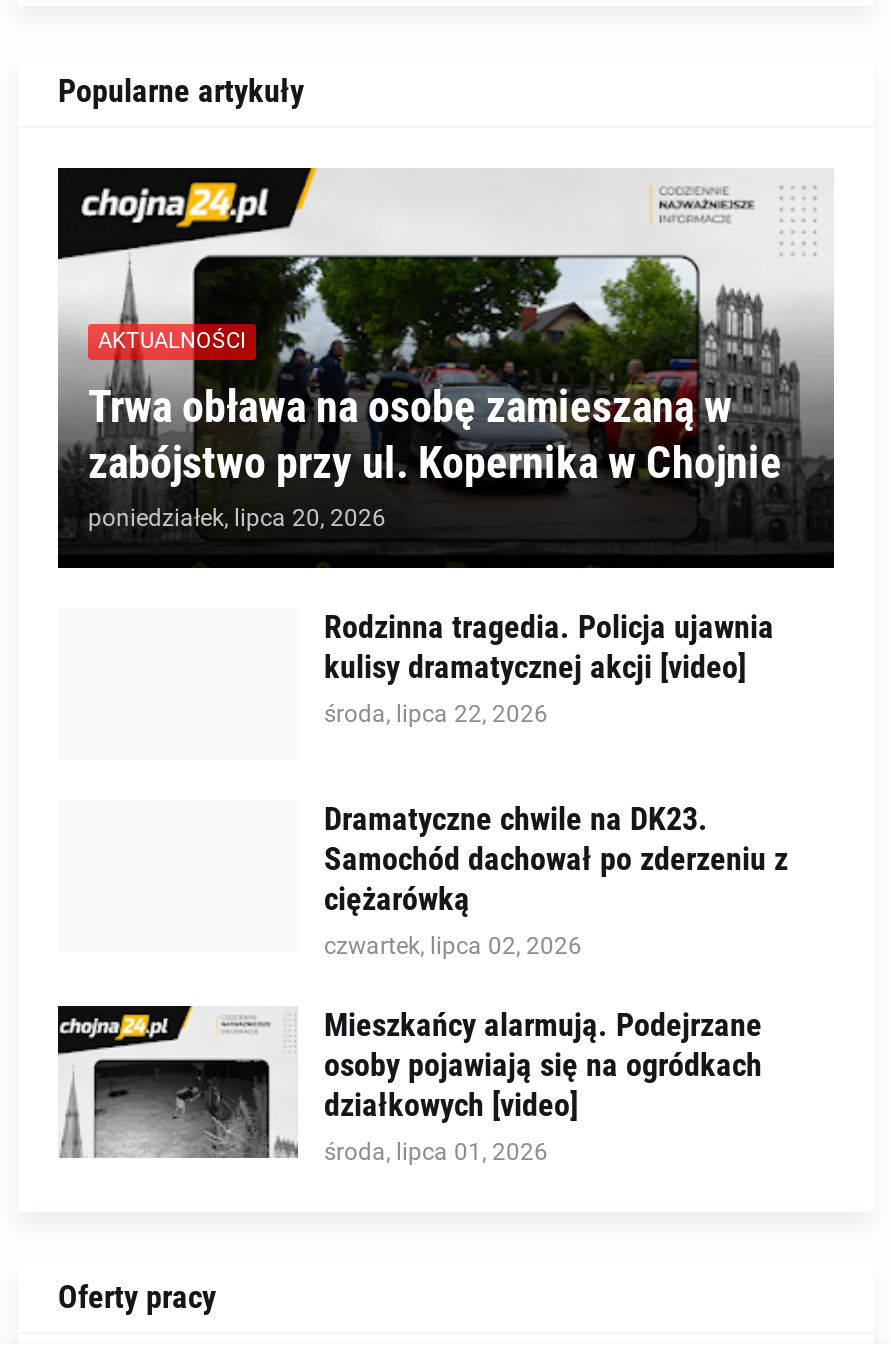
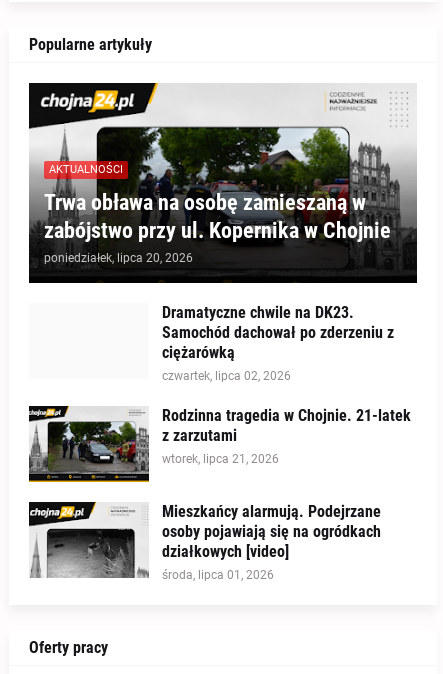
[324,607,774,727] Rodzinna tragedia. Policja ujawnia | kulisy dramatycznej akcji [video] | środa, lipca 22, 2026 -> none
moved [324,799,788,959] -> [162,303,394,383]: Dramatyczne chwile na DK23. | Samochód dachował po zderzeniu z | ciężarówką | czwartek, lipca 02, 2026
none -> [28,405,411,483] [image] | Rodzinna tragedia w Chojnie. 21-latek | z zarzutami | wtorek, lipca 21, 2026

